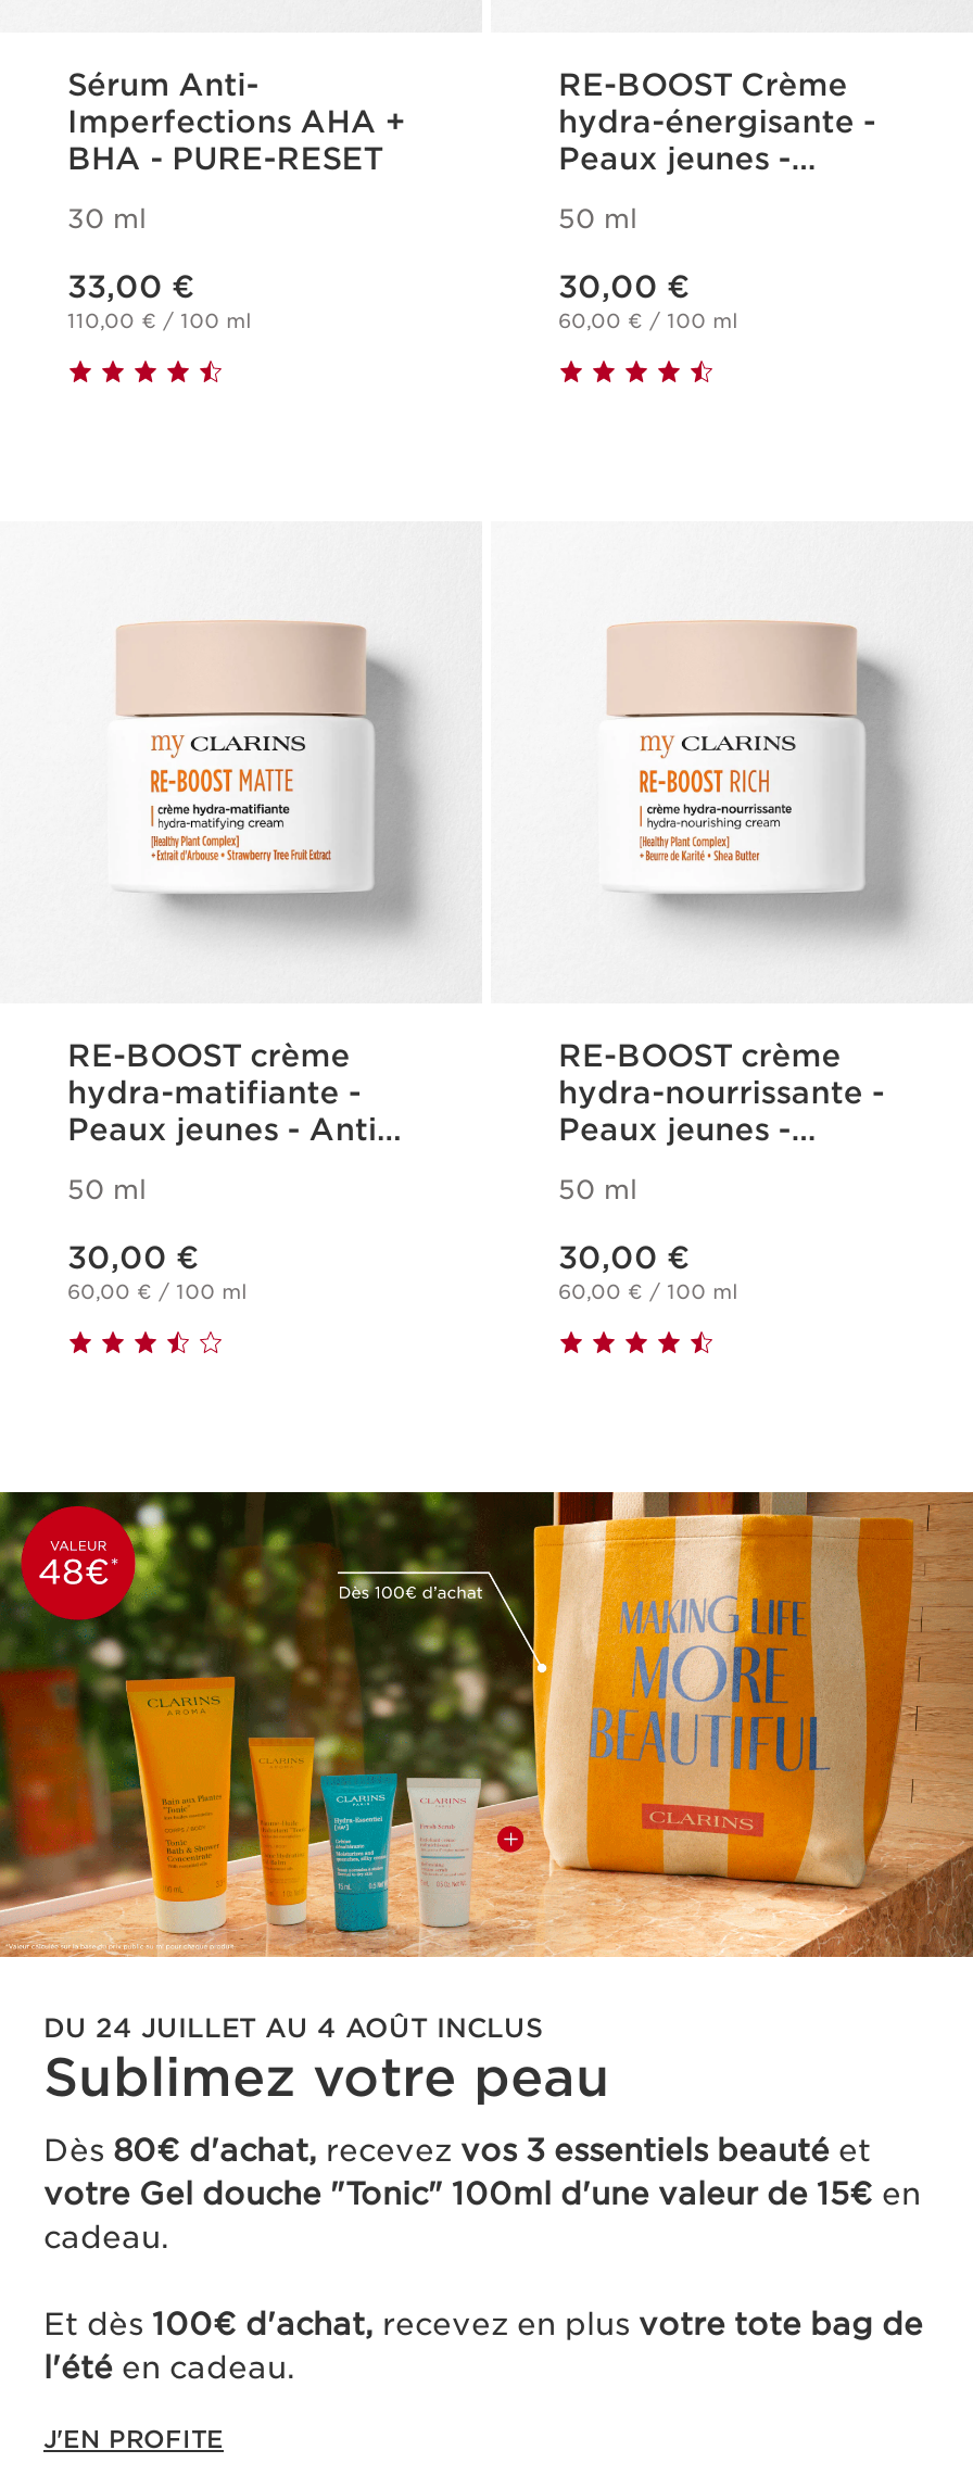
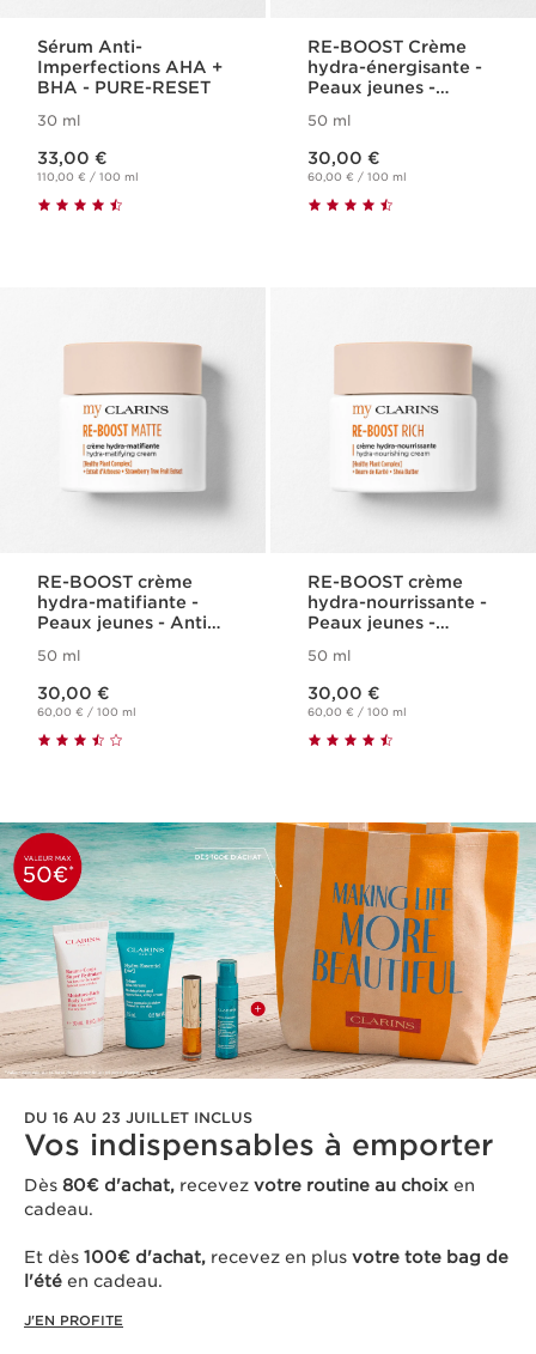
[7,1490,966,2212] [image] | DU 24 JUILLET AU 4 AOÛT INCLUS | Sublimez votre peau | Dès 80€ d'achat, recevez vos 3 essentiels beauté et | votre Gel douche "Tonic" 100ml d'une valeur de 15€en -> [4,821,532,1195] [image] | DU 16 AU 23 JUILLET INCLUS | Vos indispensables à emporter | Dès 80€ d'achat, recevez votre routine au choix en

